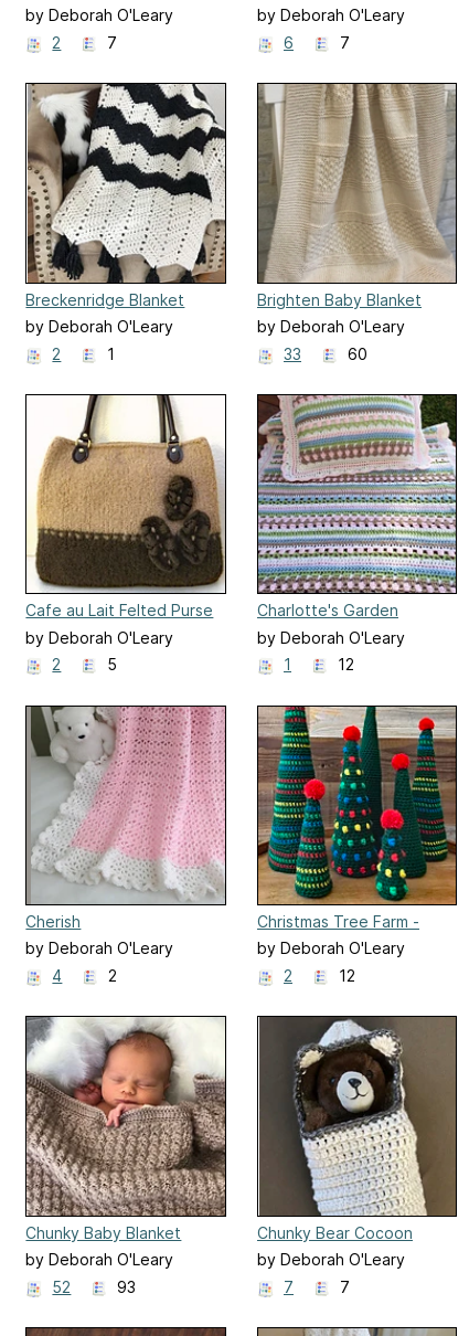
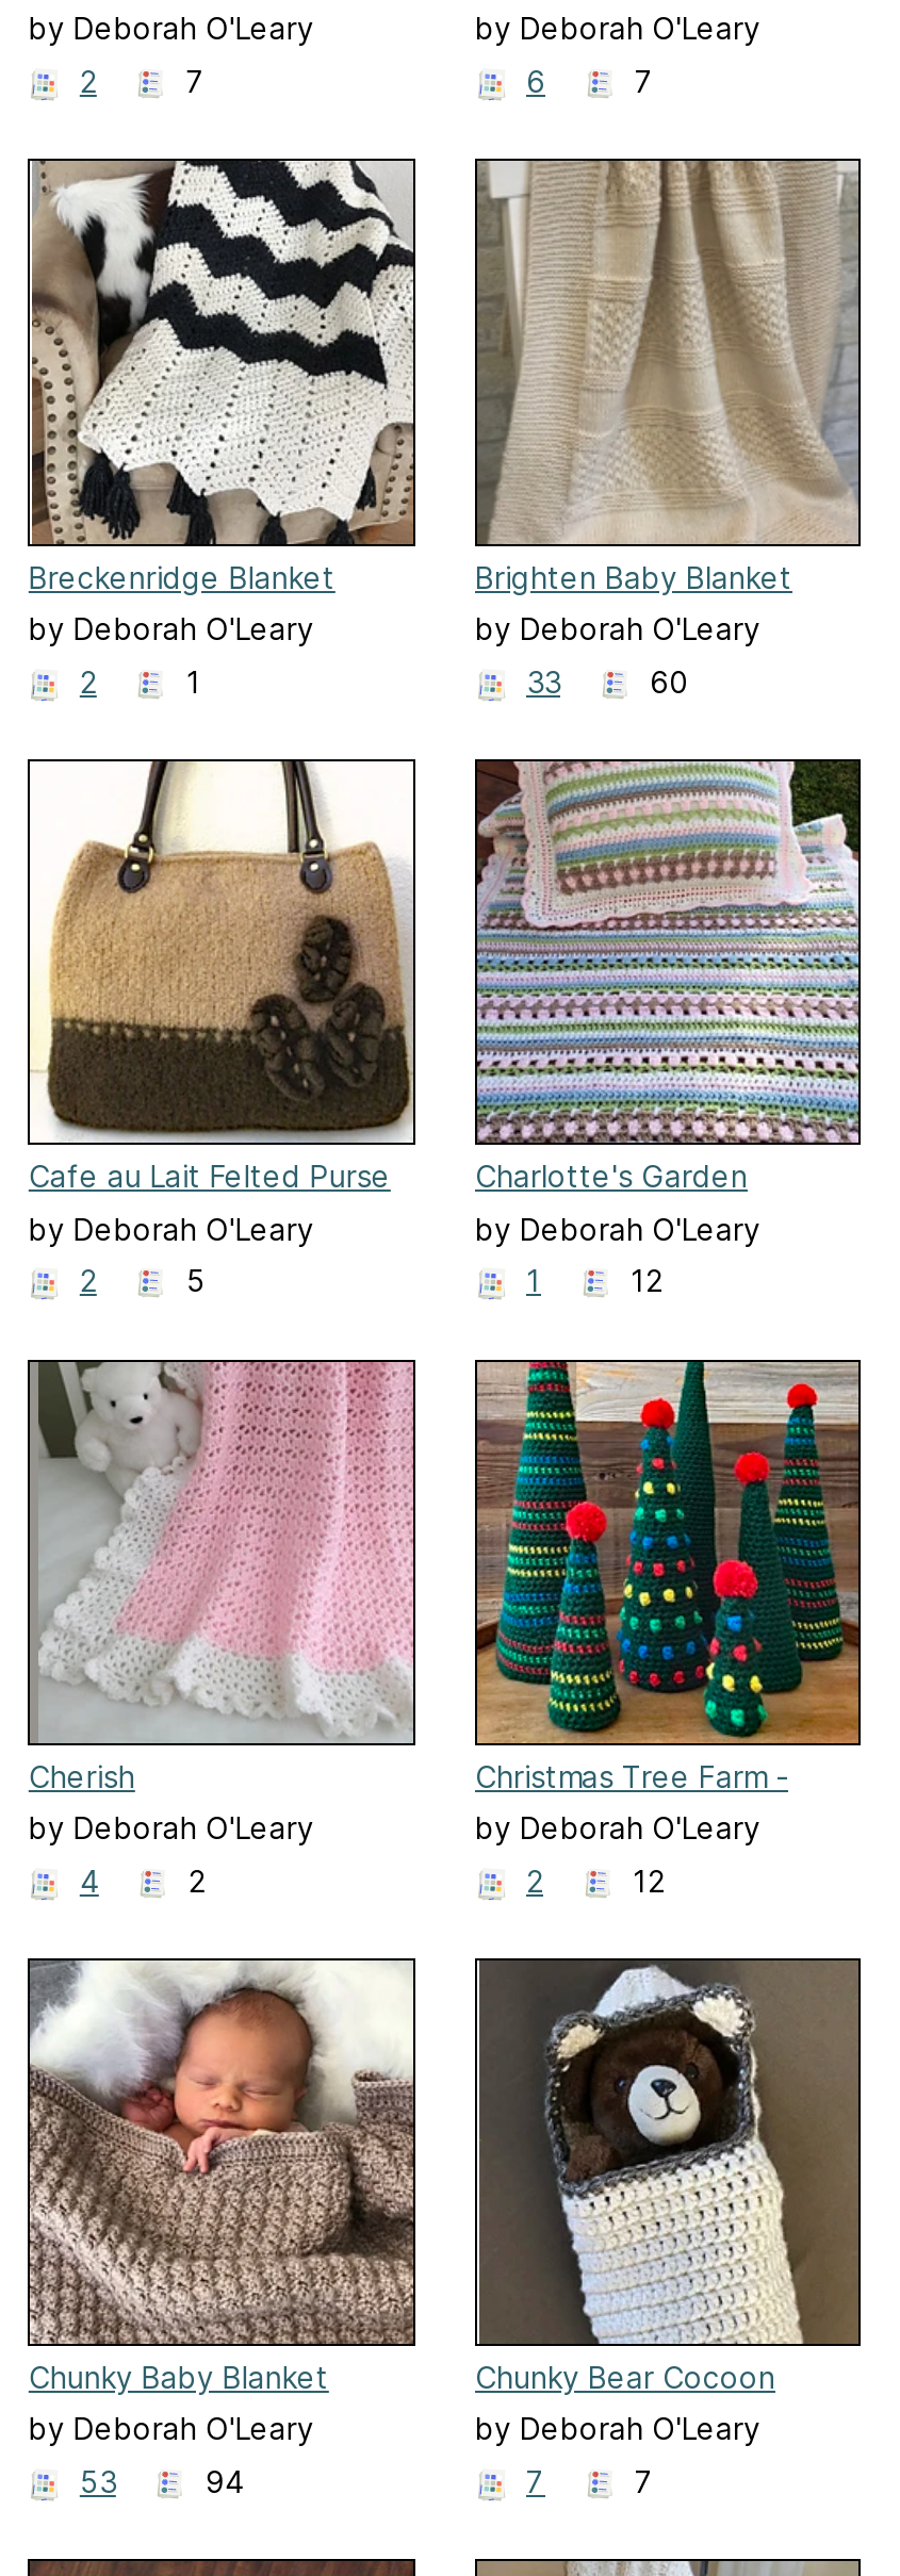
[52,1277,71,1296] 52 -> [80,2462,116,2498] 53
[117,1277,136,1296] 93 -> [205,2462,244,2498] 94

